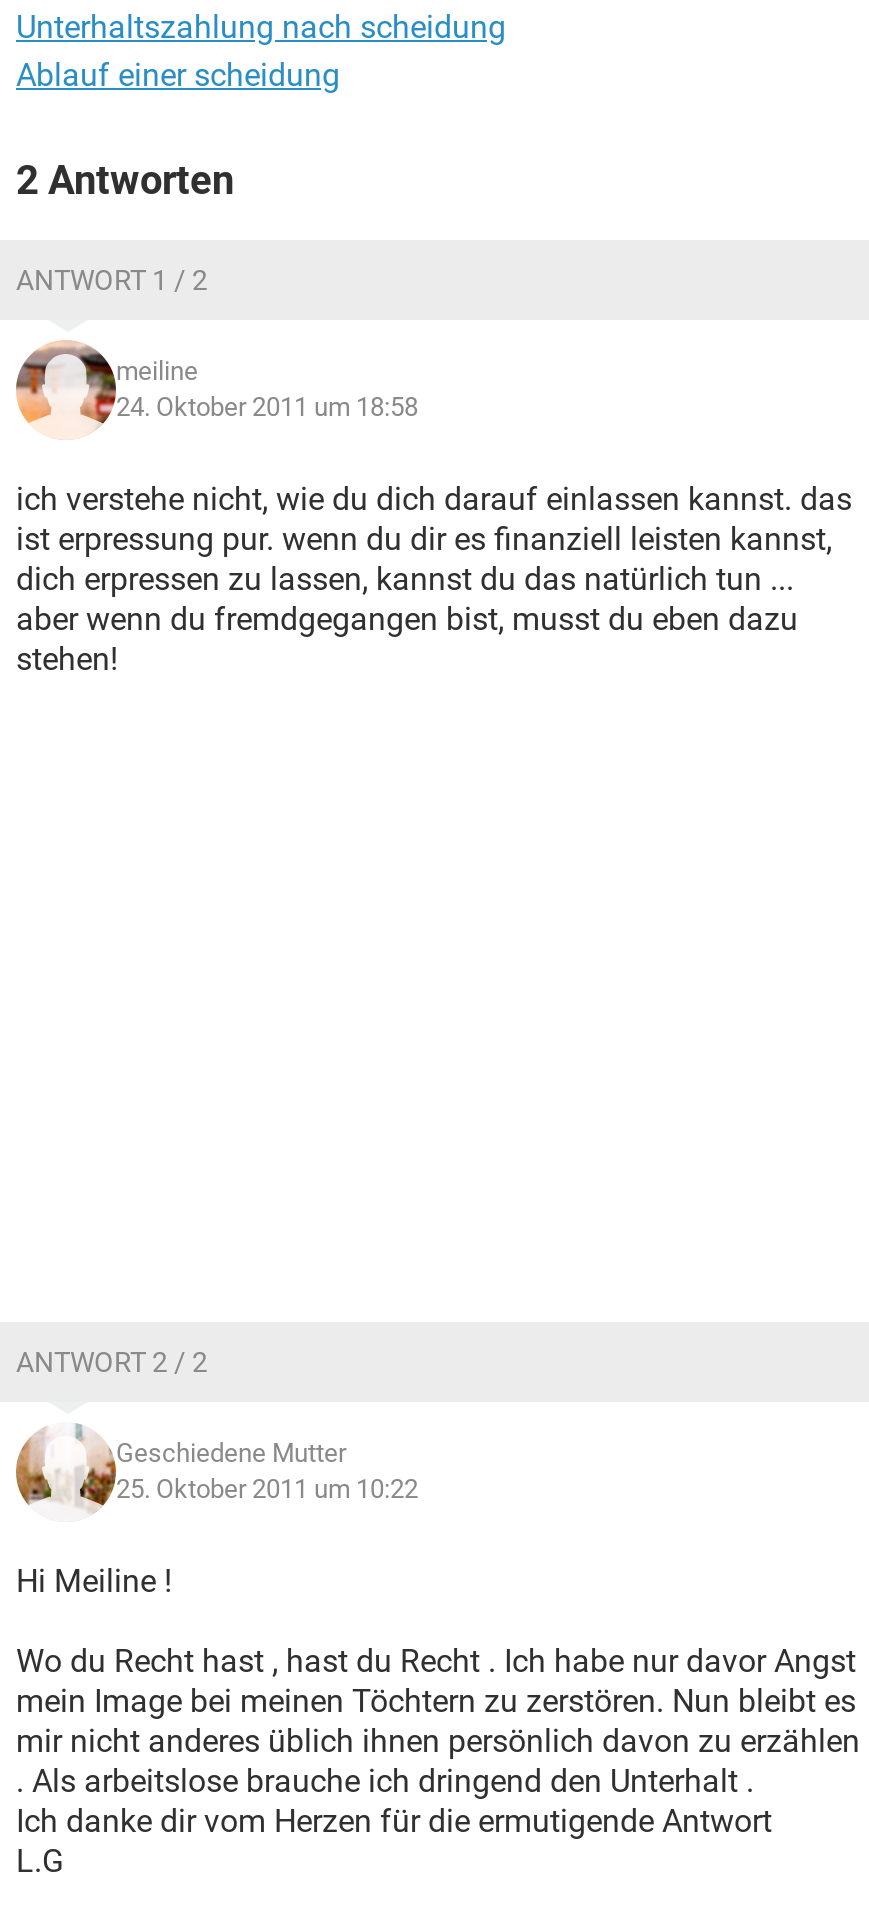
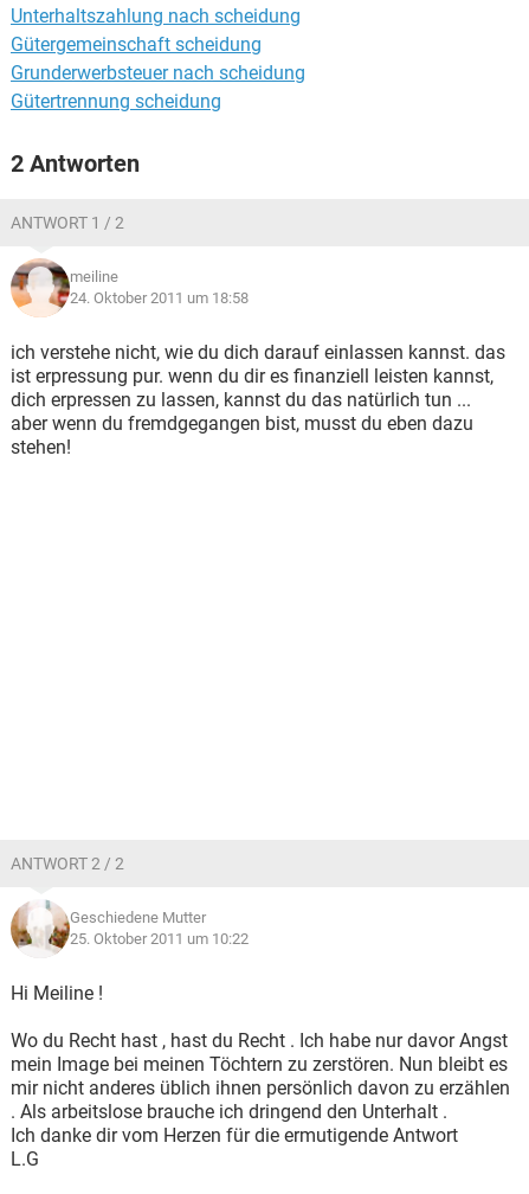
[16,56,340,94] Ablauf einer scheidung -> [11,33,305,113] Gütergemeinschaft scheidung | Grunderwerbsteuer nach scheidung | Gütertrennung scheidung

